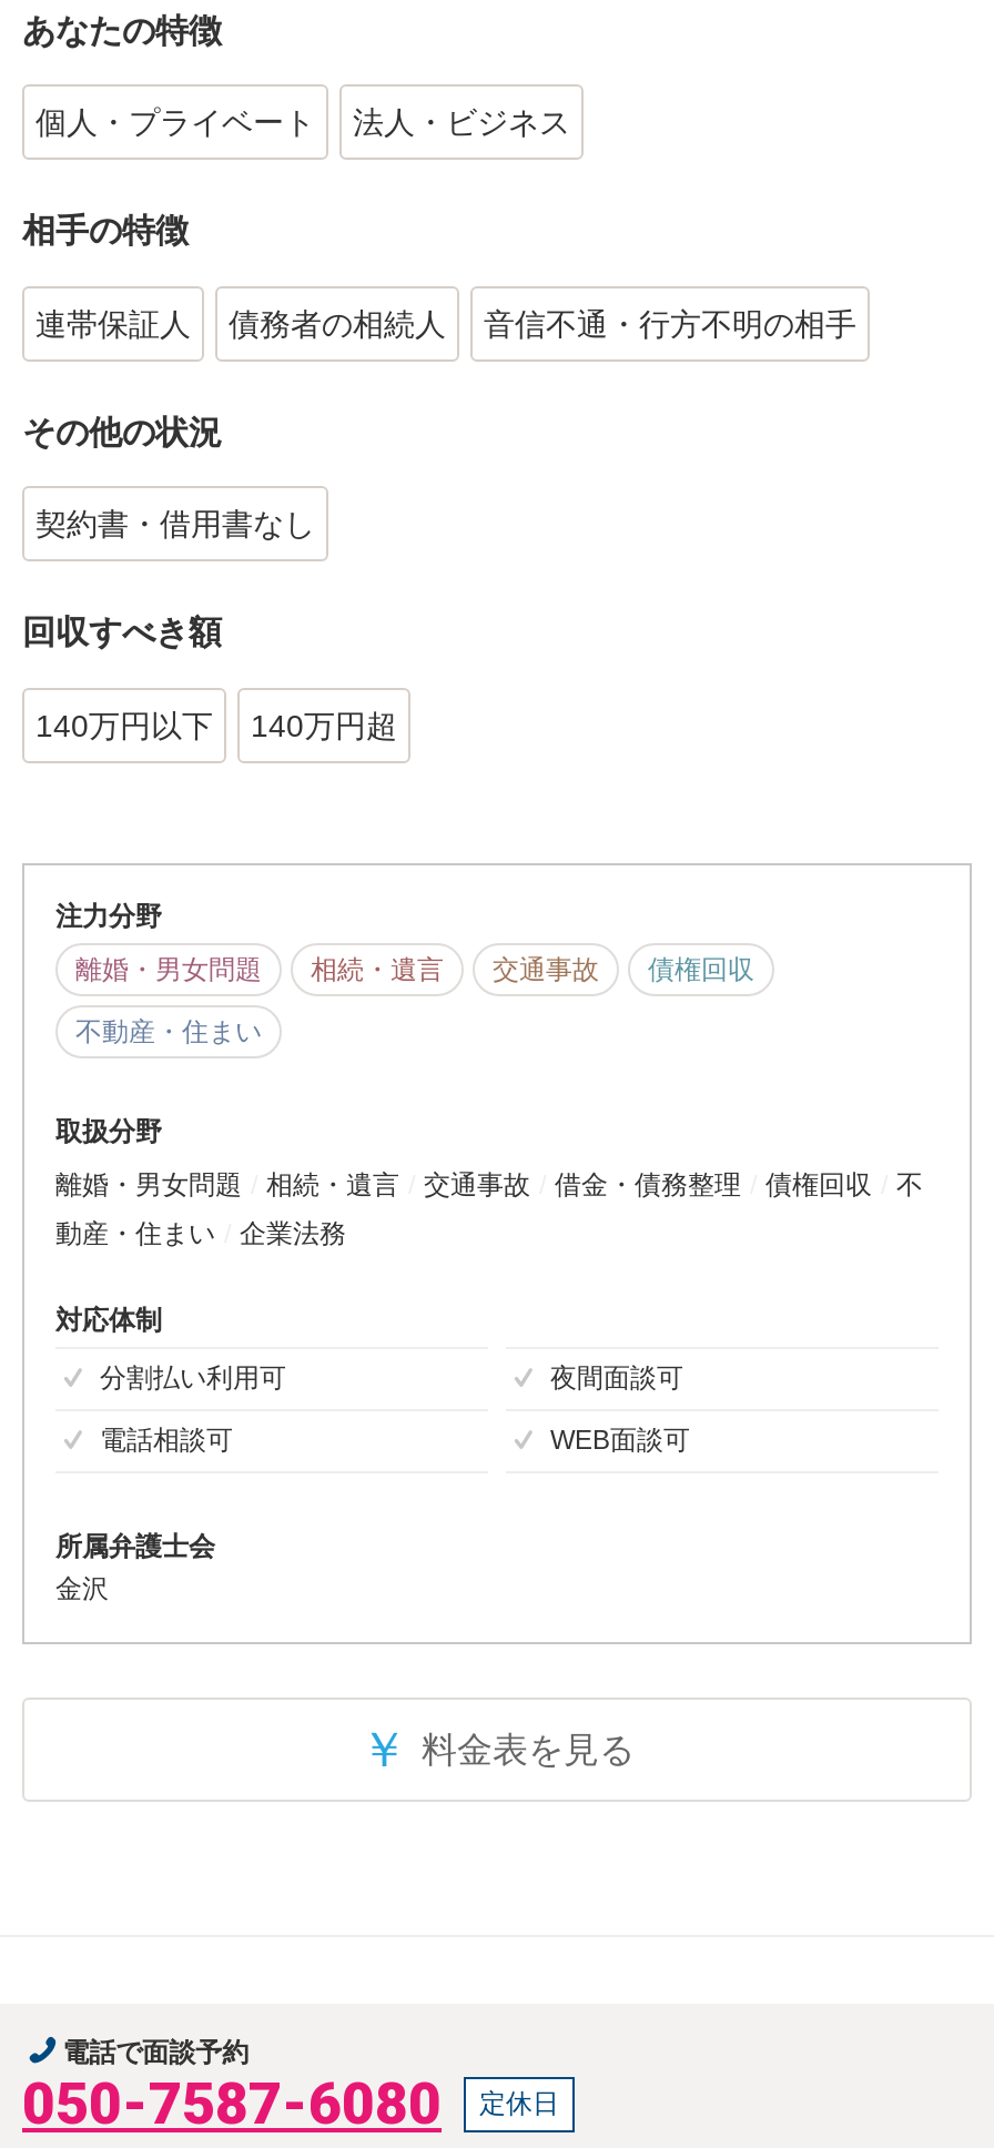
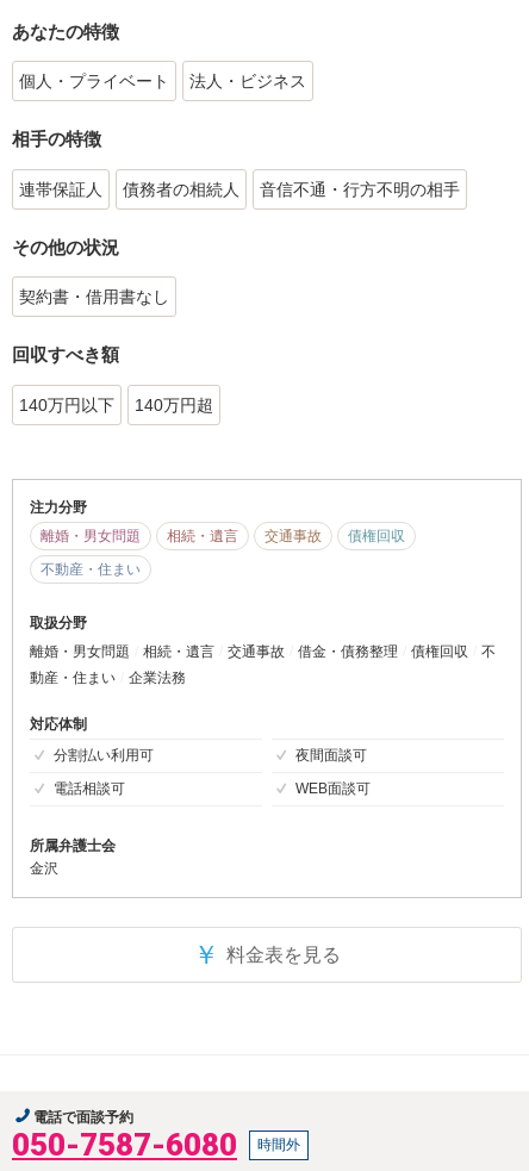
[479,2088,559,2119] 定休日 -> [257,1136,300,1153] 時間外

